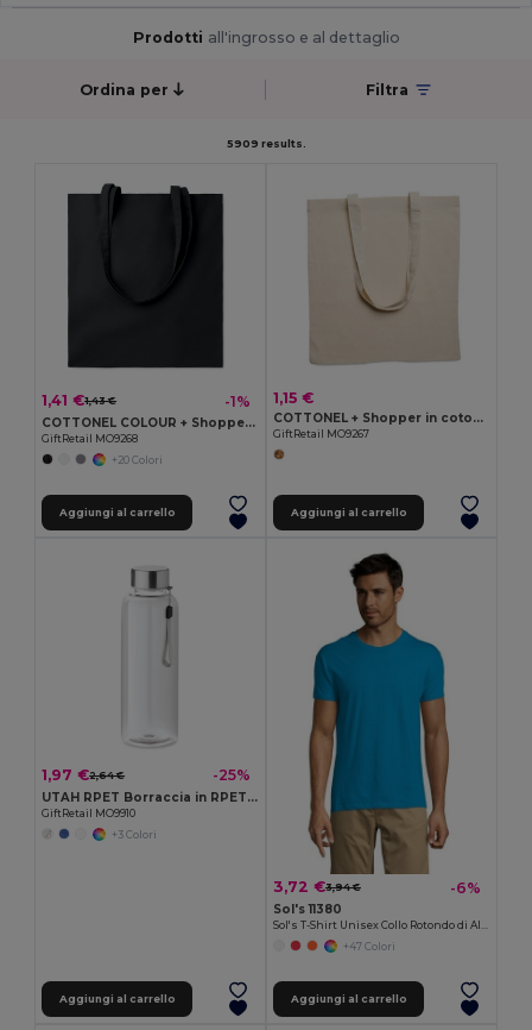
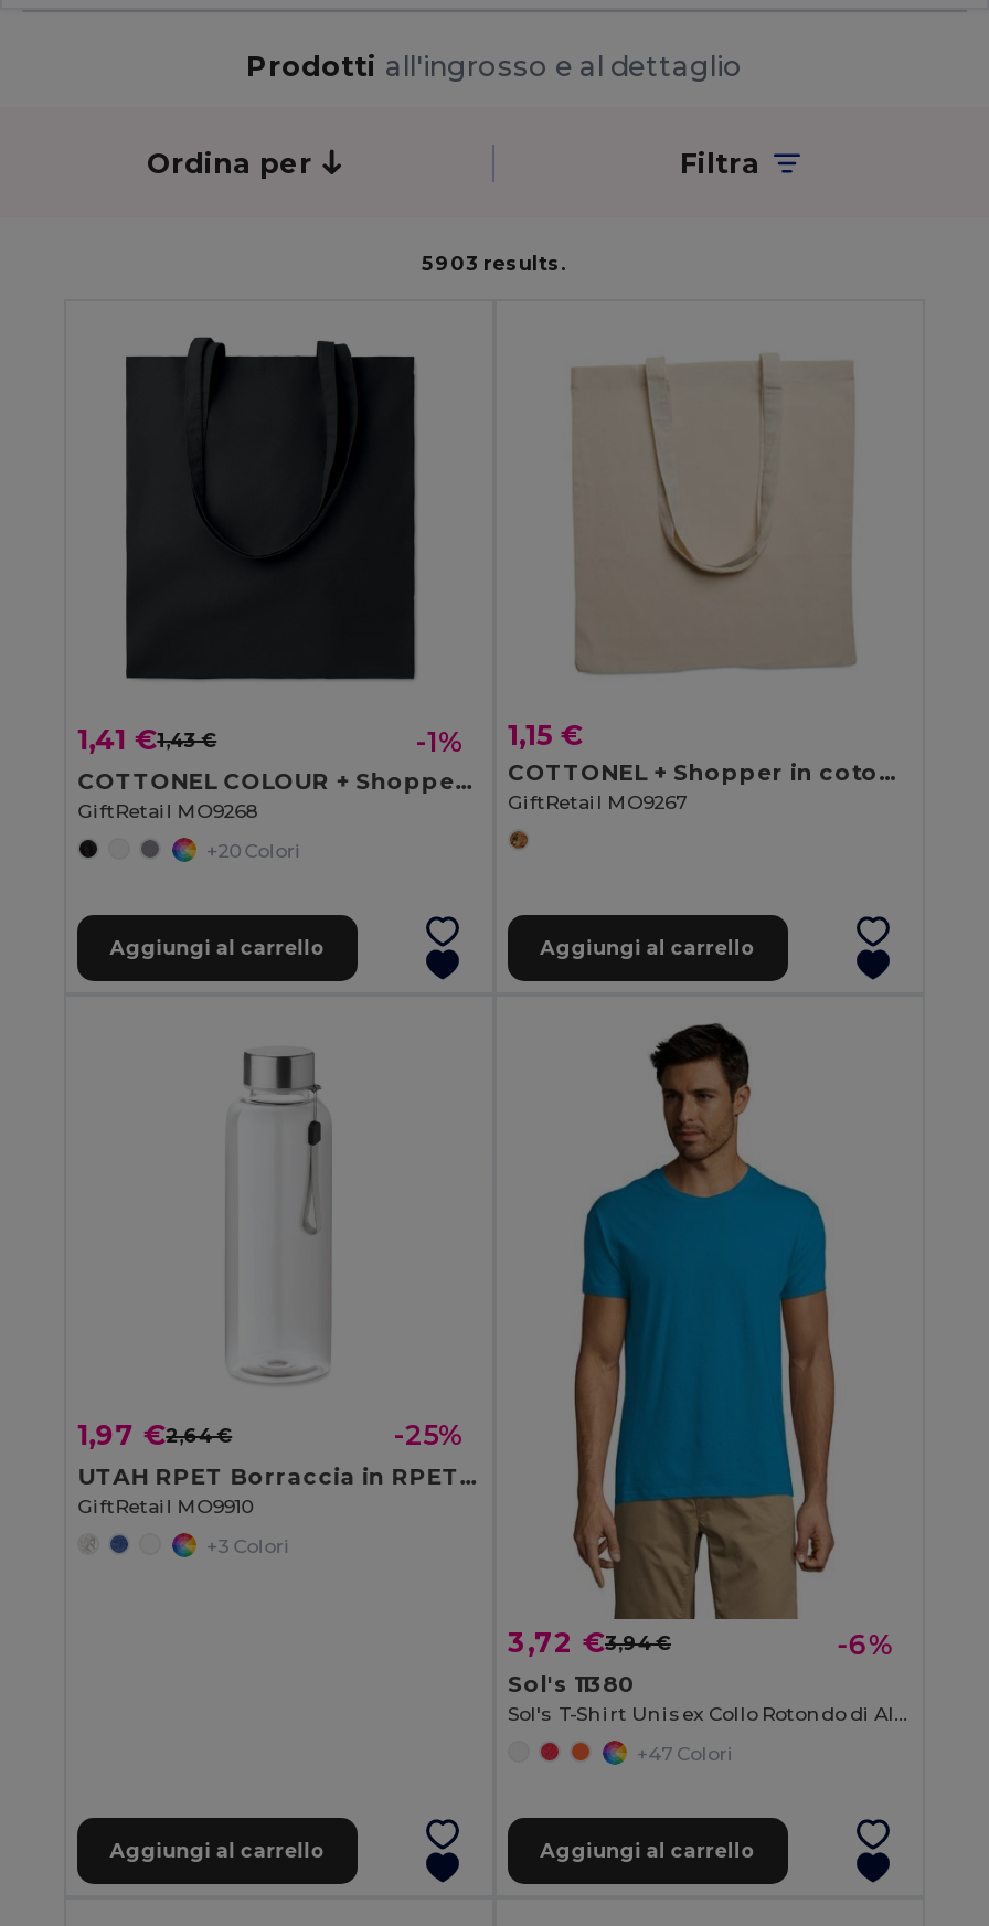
[226,138,306,150] 5909 results. -> [422,253,567,275] 5903 results.

